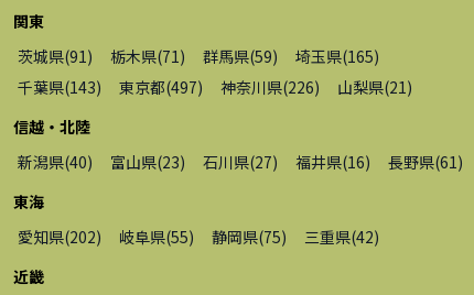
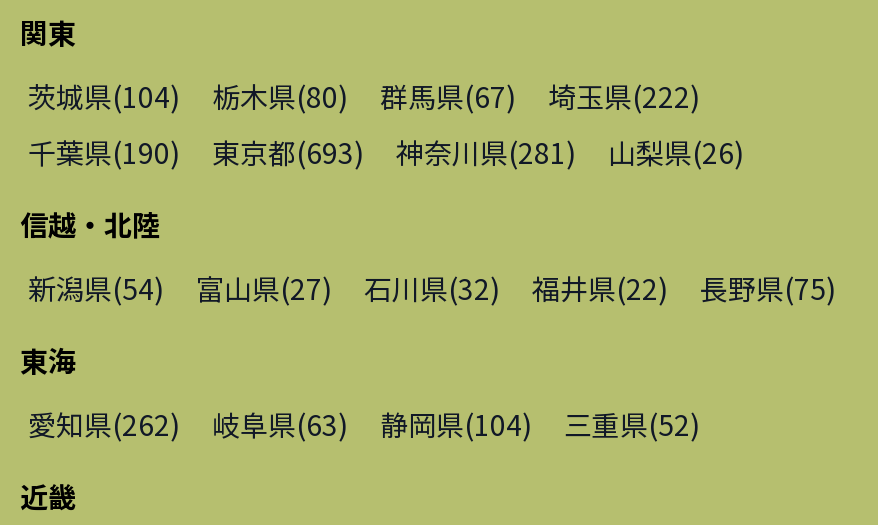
[18,45,93,67] 茨城県(91) -> [28,76,180,116] 茨城県(104)
[110,45,185,67] 栃木県(71) -> [212,76,348,116] 栃木県(80)
[203,45,278,67] 群馬県(59) -> [380,76,516,116] 群馬県(67)
[295,45,379,67] 埼玉県(165) -> [548,76,700,116] 埼玉県(222)
[18,76,101,98] 千葉県(143) -> [28,132,180,172] 千葉県(190)
[119,76,203,98] 東京都(497) -> [212,132,364,172] 東京都(693)
[220,76,320,98] 神奈川県(226) -> [396,132,576,172] 神奈川県(281)
[337,76,412,98] 山梨県(21) -> [608,132,744,172] 山梨県(26)
[18,151,93,173] 新潟県(40) -> [28,268,164,308] 新潟県(54)
[110,151,185,173] 富山県(23) -> [196,268,332,308] 富山県(27)
[203,151,278,173] 石川県(27) -> [364,268,500,308] 石川県(32)
[295,151,370,173] 福井県(16) -> [532,268,668,308] 福井県(22)
[388,151,463,173] 長野県(61) -> [700,268,836,308] 長野県(75)
[18,226,101,248] 愛知県(202) -> [28,404,180,444] 愛知県(262)
[119,226,194,248] 岐阜県(55) -> [212,404,348,444] 岐阜県(63)
[212,226,287,248] 静岡県(75) -> [380,404,532,444] 静岡県(104)
[304,226,379,248] 三重県(42) -> [564,404,700,444] 三重県(52)

